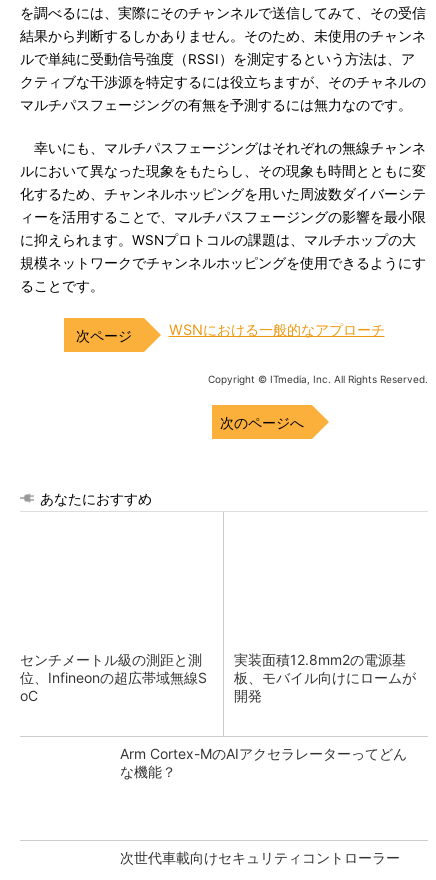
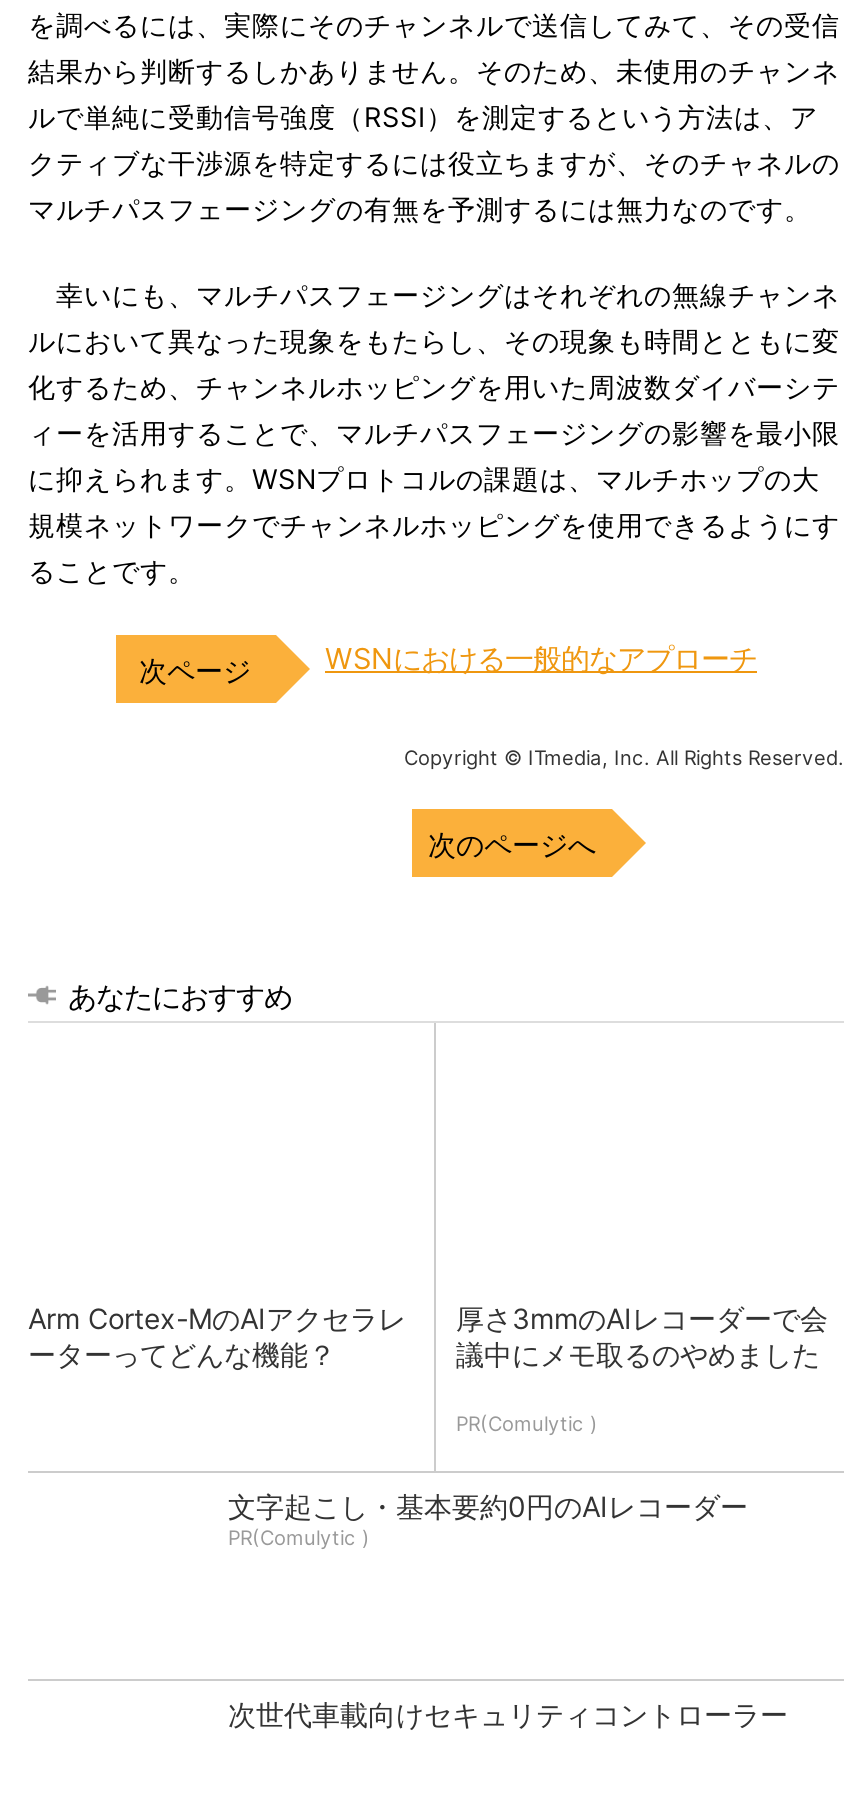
[20,651,207,704] センチメートル級の測距と測 | 位、Infineonの超広帯域無線S | oC -> [28,1301,406,1371] Arm Cortex-MのAIアクセラレ | ーターってどんな機能？
[120,651,416,780] 実装面積12.8mm2の電源基 | 板、モバイル向けにロームが | 開発 | Arm Cortex-MのAIアクセラレーターってどん | な機能？ -> [228,1301,828,1549] 厚さ3mmのAIレコーダーで会 | 議中にメモ取るのやめました | PR(Comulytic ) | 文字起こし・基本要約0円のAIレコーダー | PR(Comulytic )

